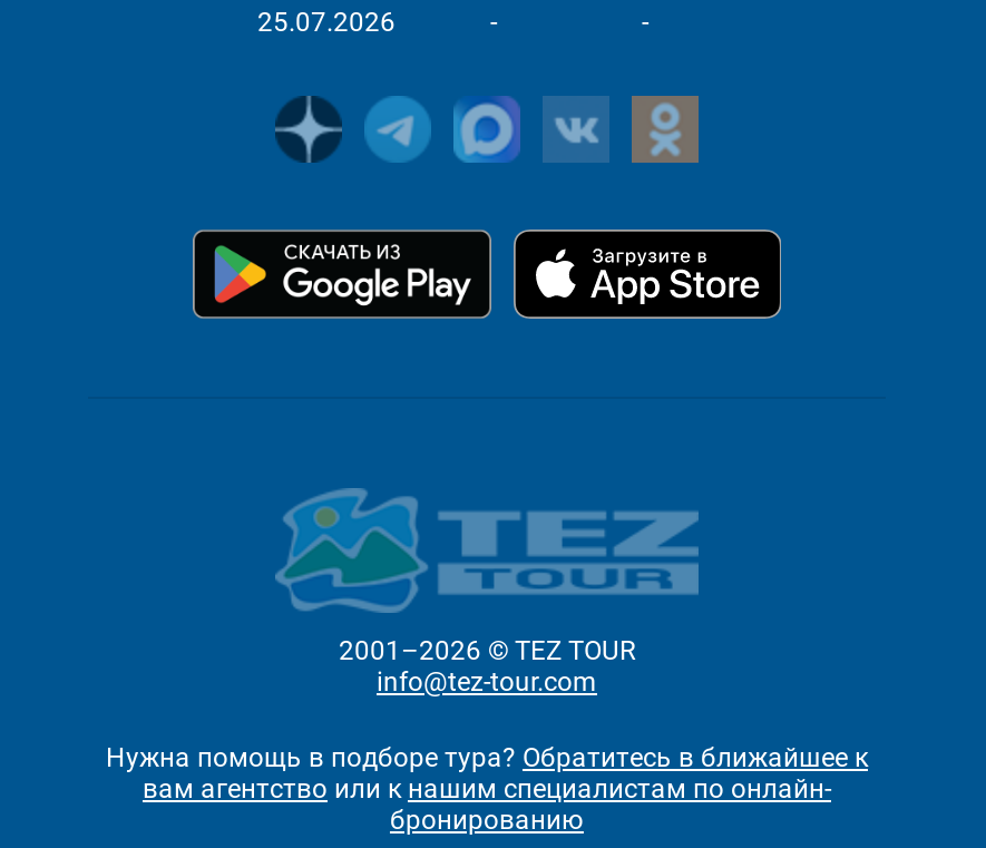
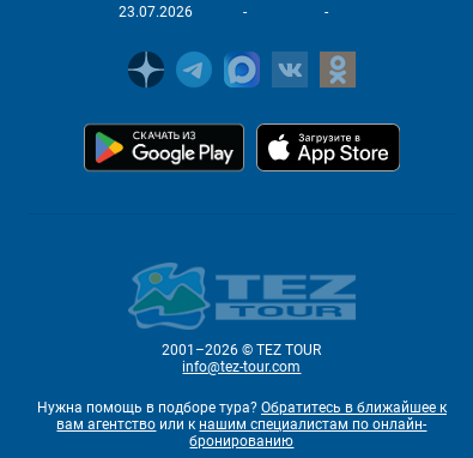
[257,7,396,38] 25.07.2026 -> [119,4,193,20] 23.07.2026

